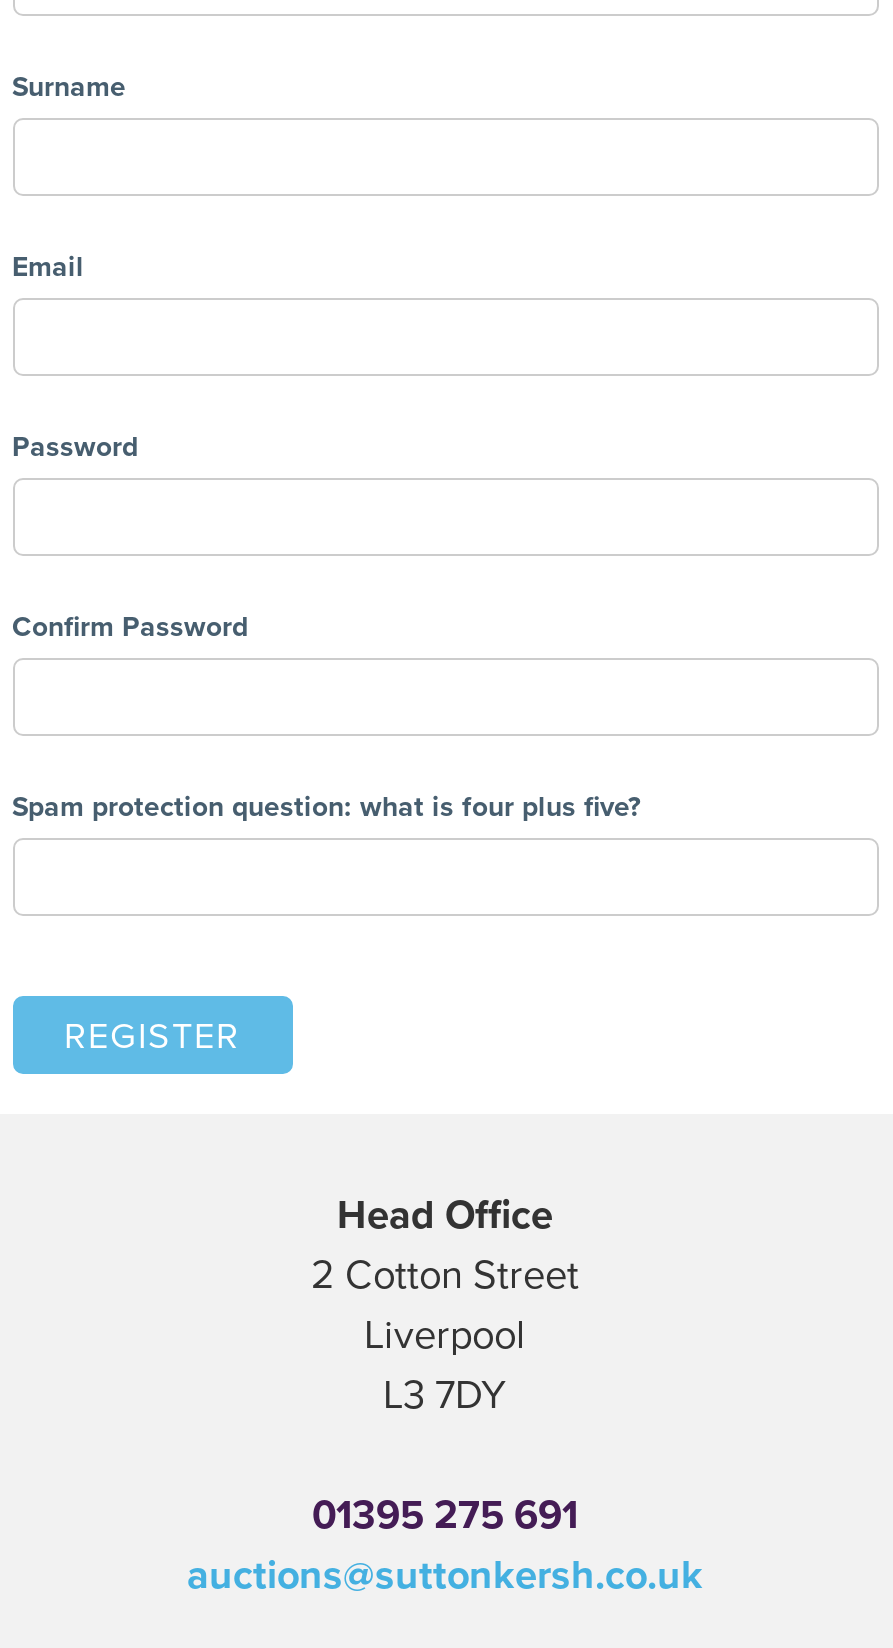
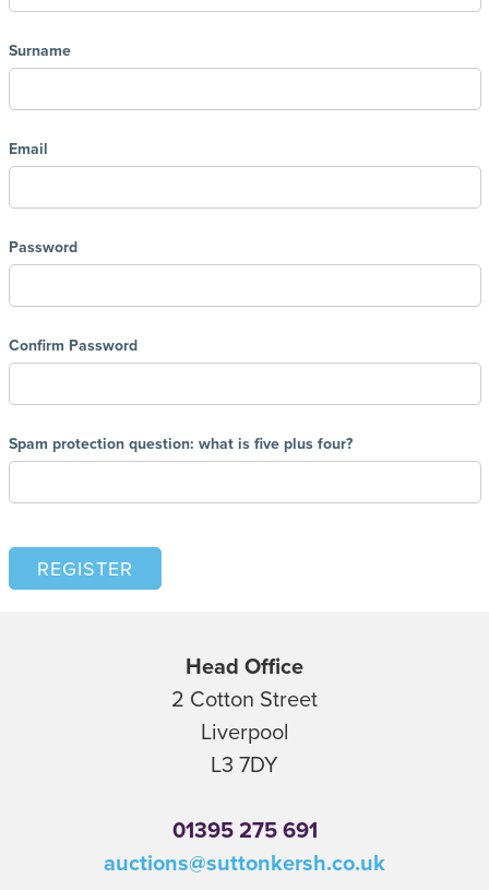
[12,786,640,826] Spam protection question: what is four plus five? -> [8,432,352,454] Spam protection question: what is five plus four?

